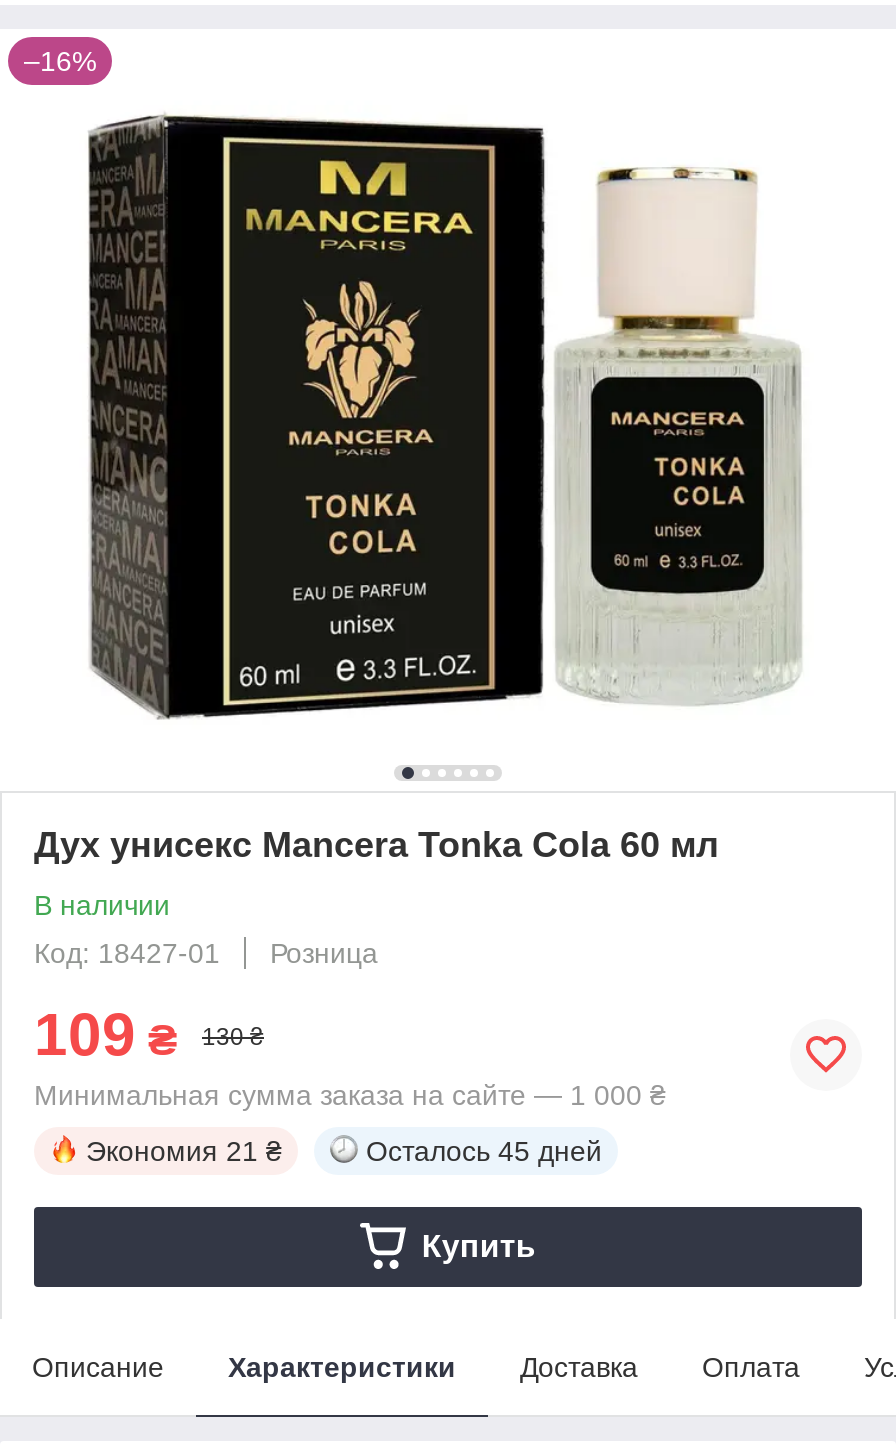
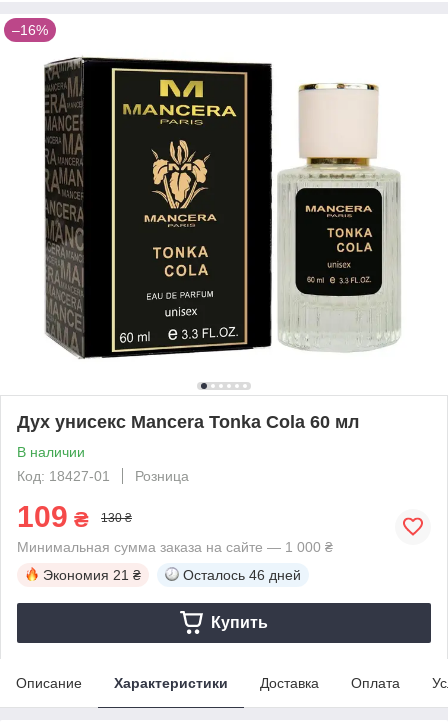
[366,1135,602,1167] Осталось 45 дней -> [183,567,301,583] Осталось 46 дней

